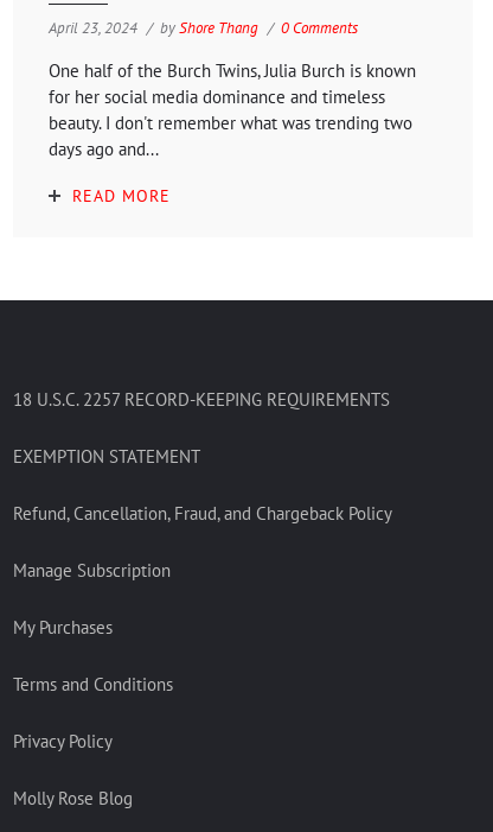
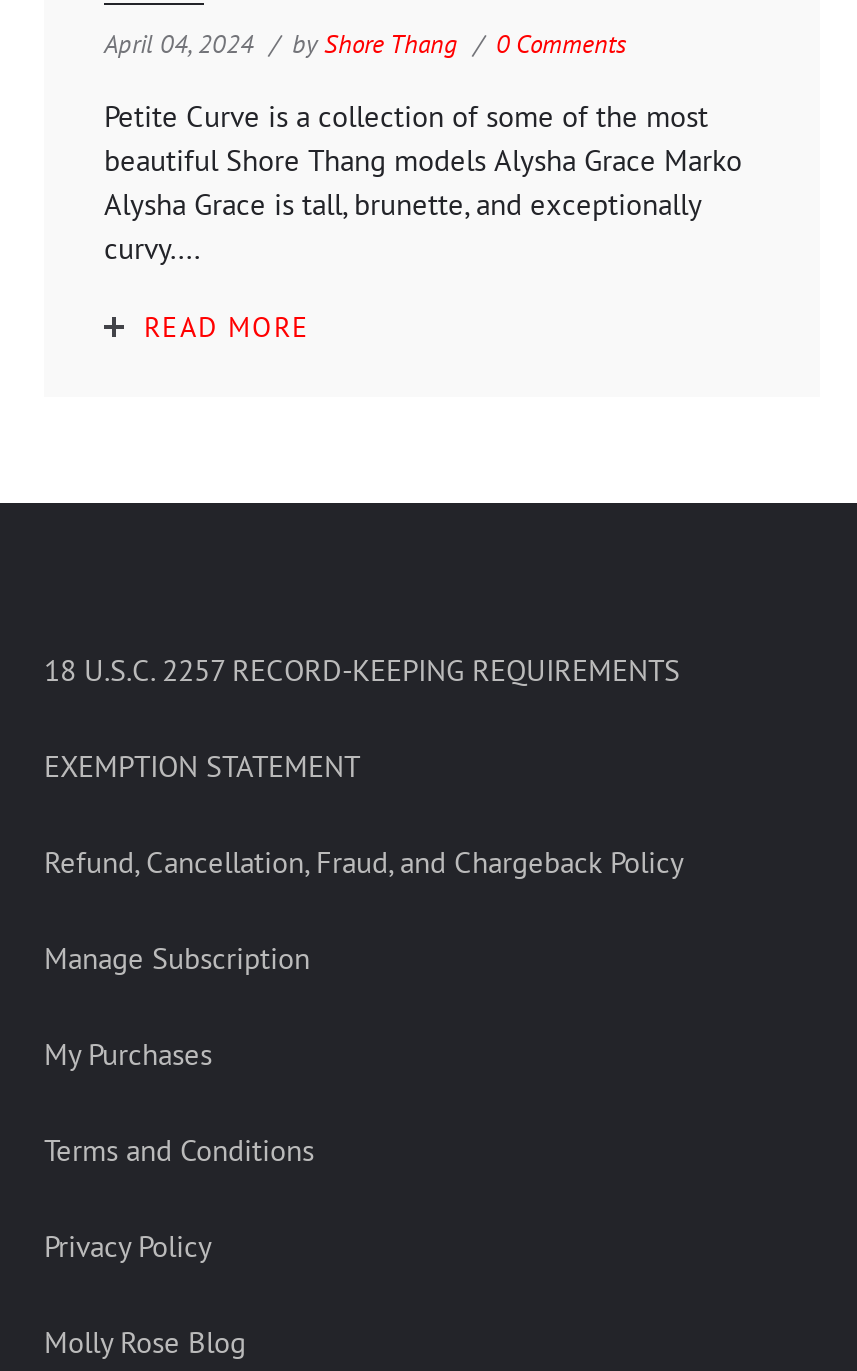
[49,17,358,37] April 23, 2024 by Shore Thang 0 Comments -> [104,26,626,60] April 04, 2024 by Shore Thang 0 Comments
[49,59,416,160] One half of the Burch Twins, Julia Burch is known | for her social media dominance and timeless | beauty. I don't remember what was trending two | days ago and... -> [104,96,742,266] Petite Curve is a collection of some of the most | beautiful Shore Thang models Alysha Grace Marko | Alysha Grace is tall, brunette, and exceptionally | curvy....

